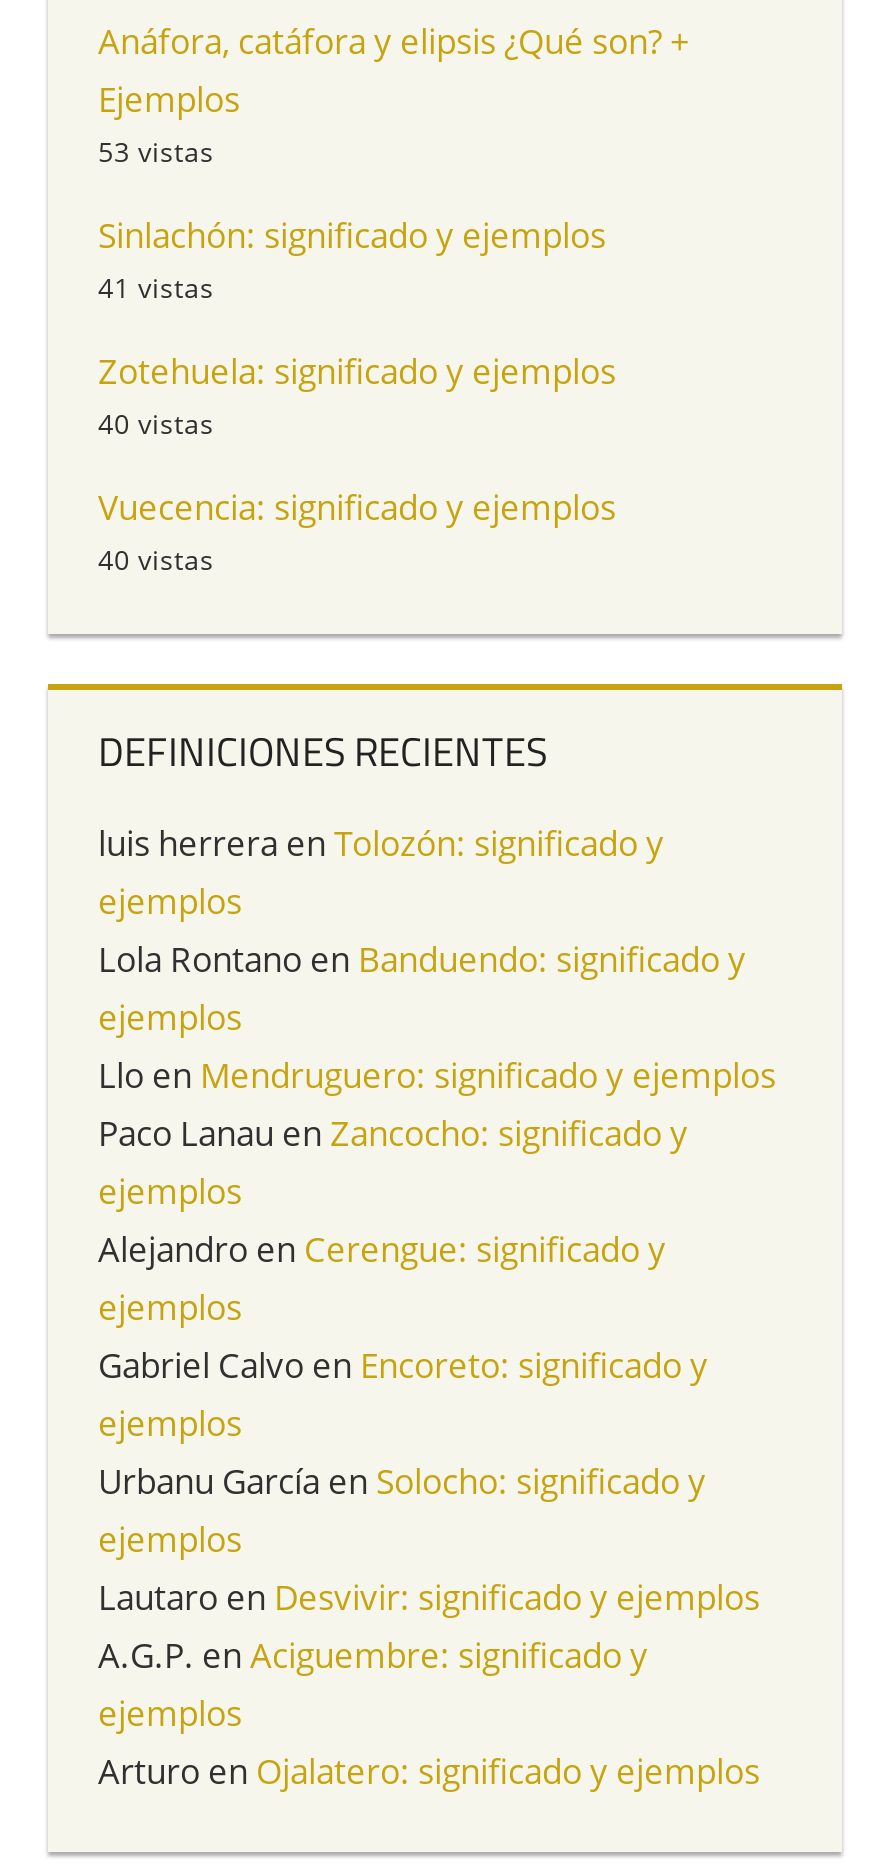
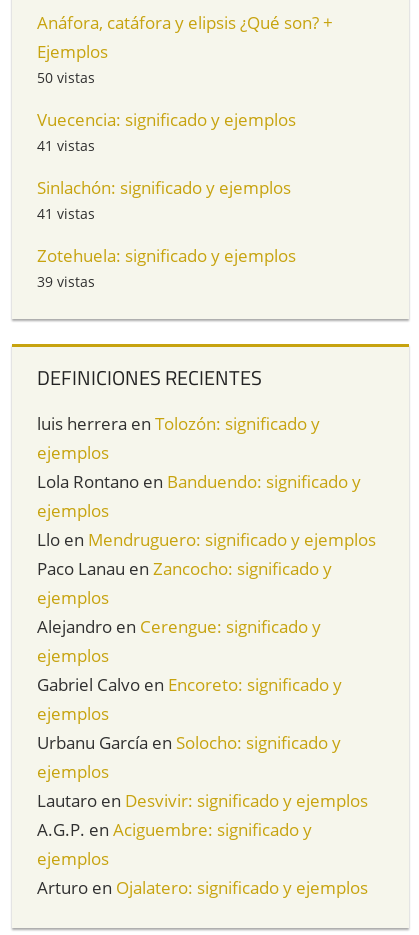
[98,133,214,171] 53 vistas -> [37,68,95,155] 50 vistas | 41 vistas
moved [98,213,616,395] -> [37,176,296,267]: Sinlachón: significado y ejemplos | 41 vistas | Zotehuela: significado y ejemplos
[98,405,214,579] 40 vistas | 40 vistas -> [37,272,95,291] 39 vistas
moved [98,485,616,531] -> [37,108,296,131]: Vuecencia: significado y ejemplos

